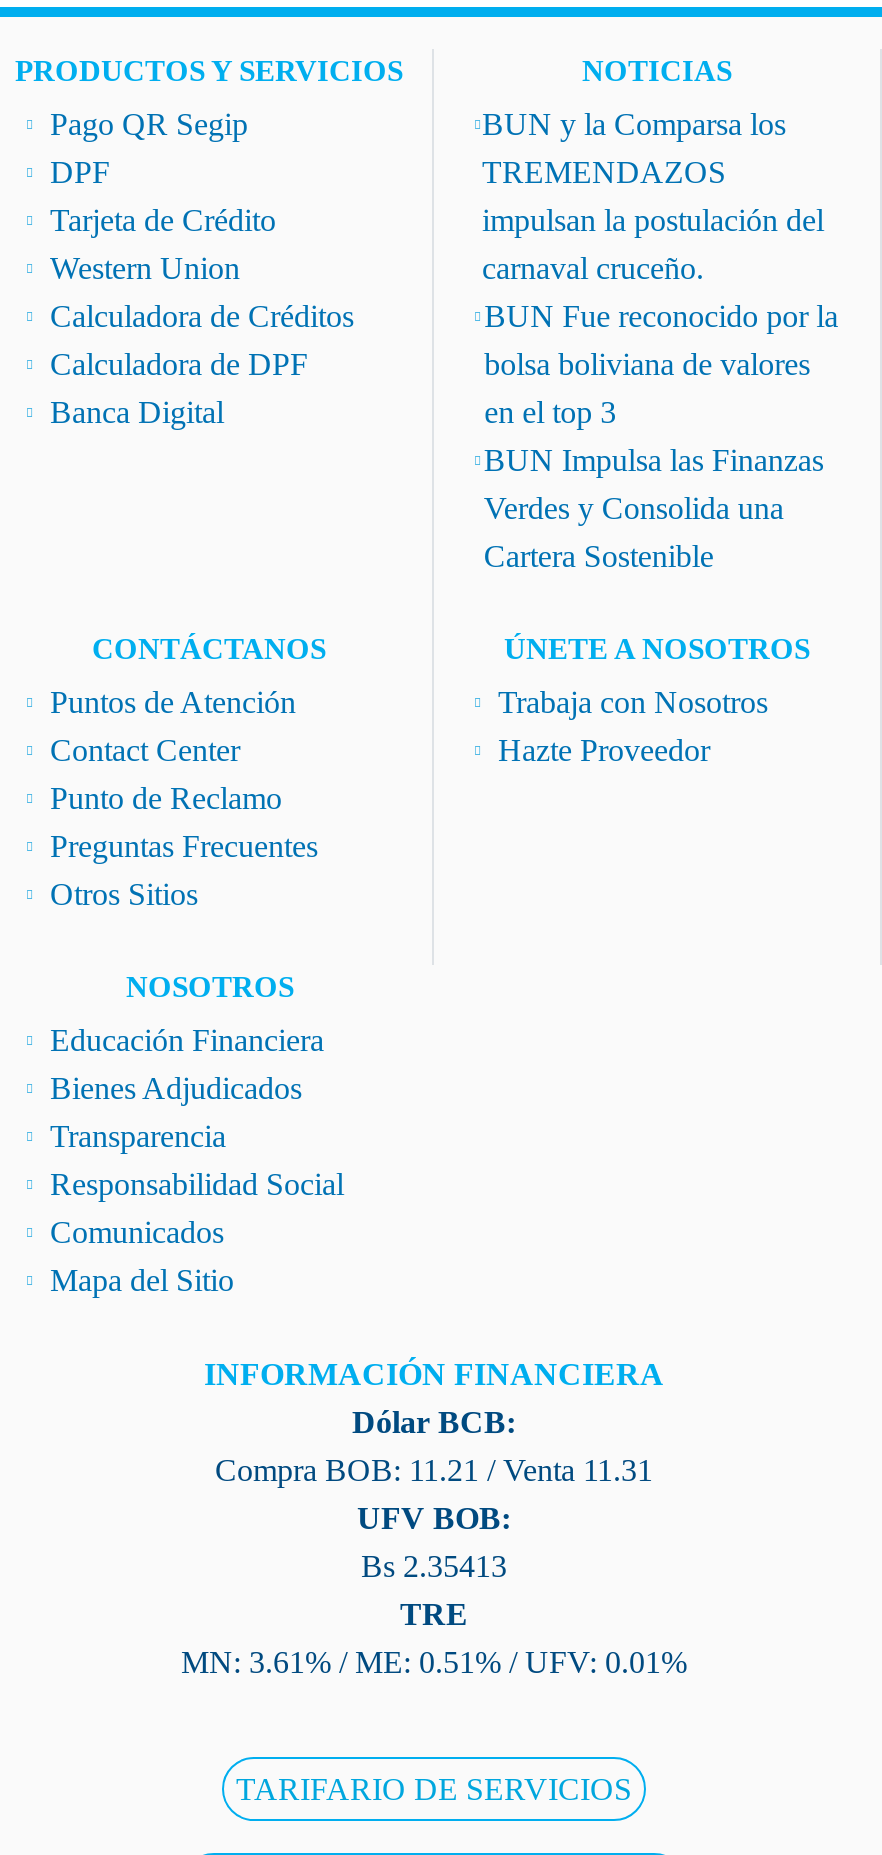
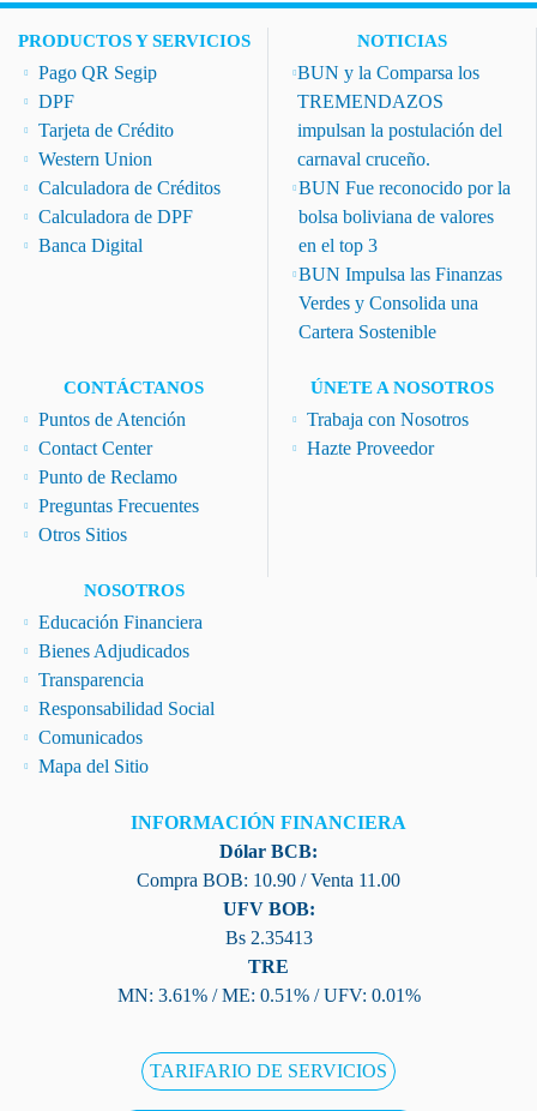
[215,1452,653,1486] Compra BOB: 11.21 / Venta 11.31 -> [137,869,400,890] Compra BOB: 10.90 / Venta 11.00

